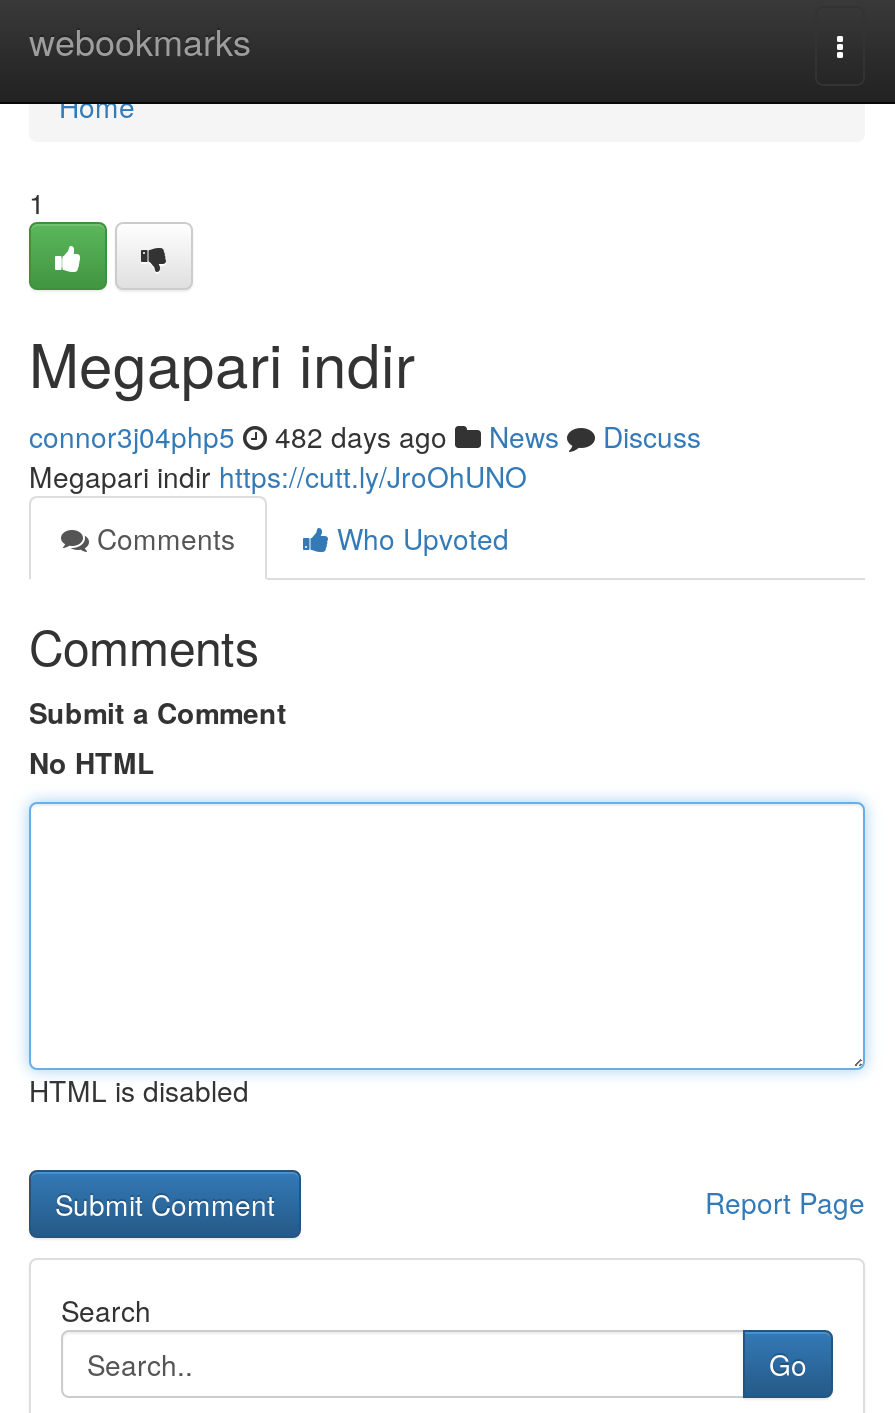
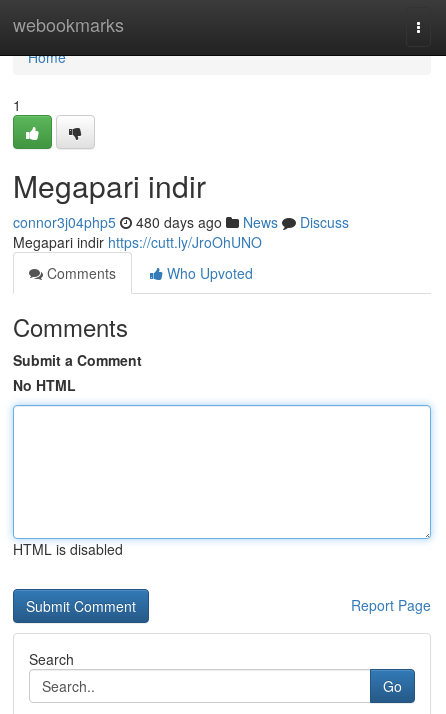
[29,416,701,456] connor3j04php5 482 days ago News Discuss -> [13,212,349,232] connor3j04php5 480 days ago News Discuss

